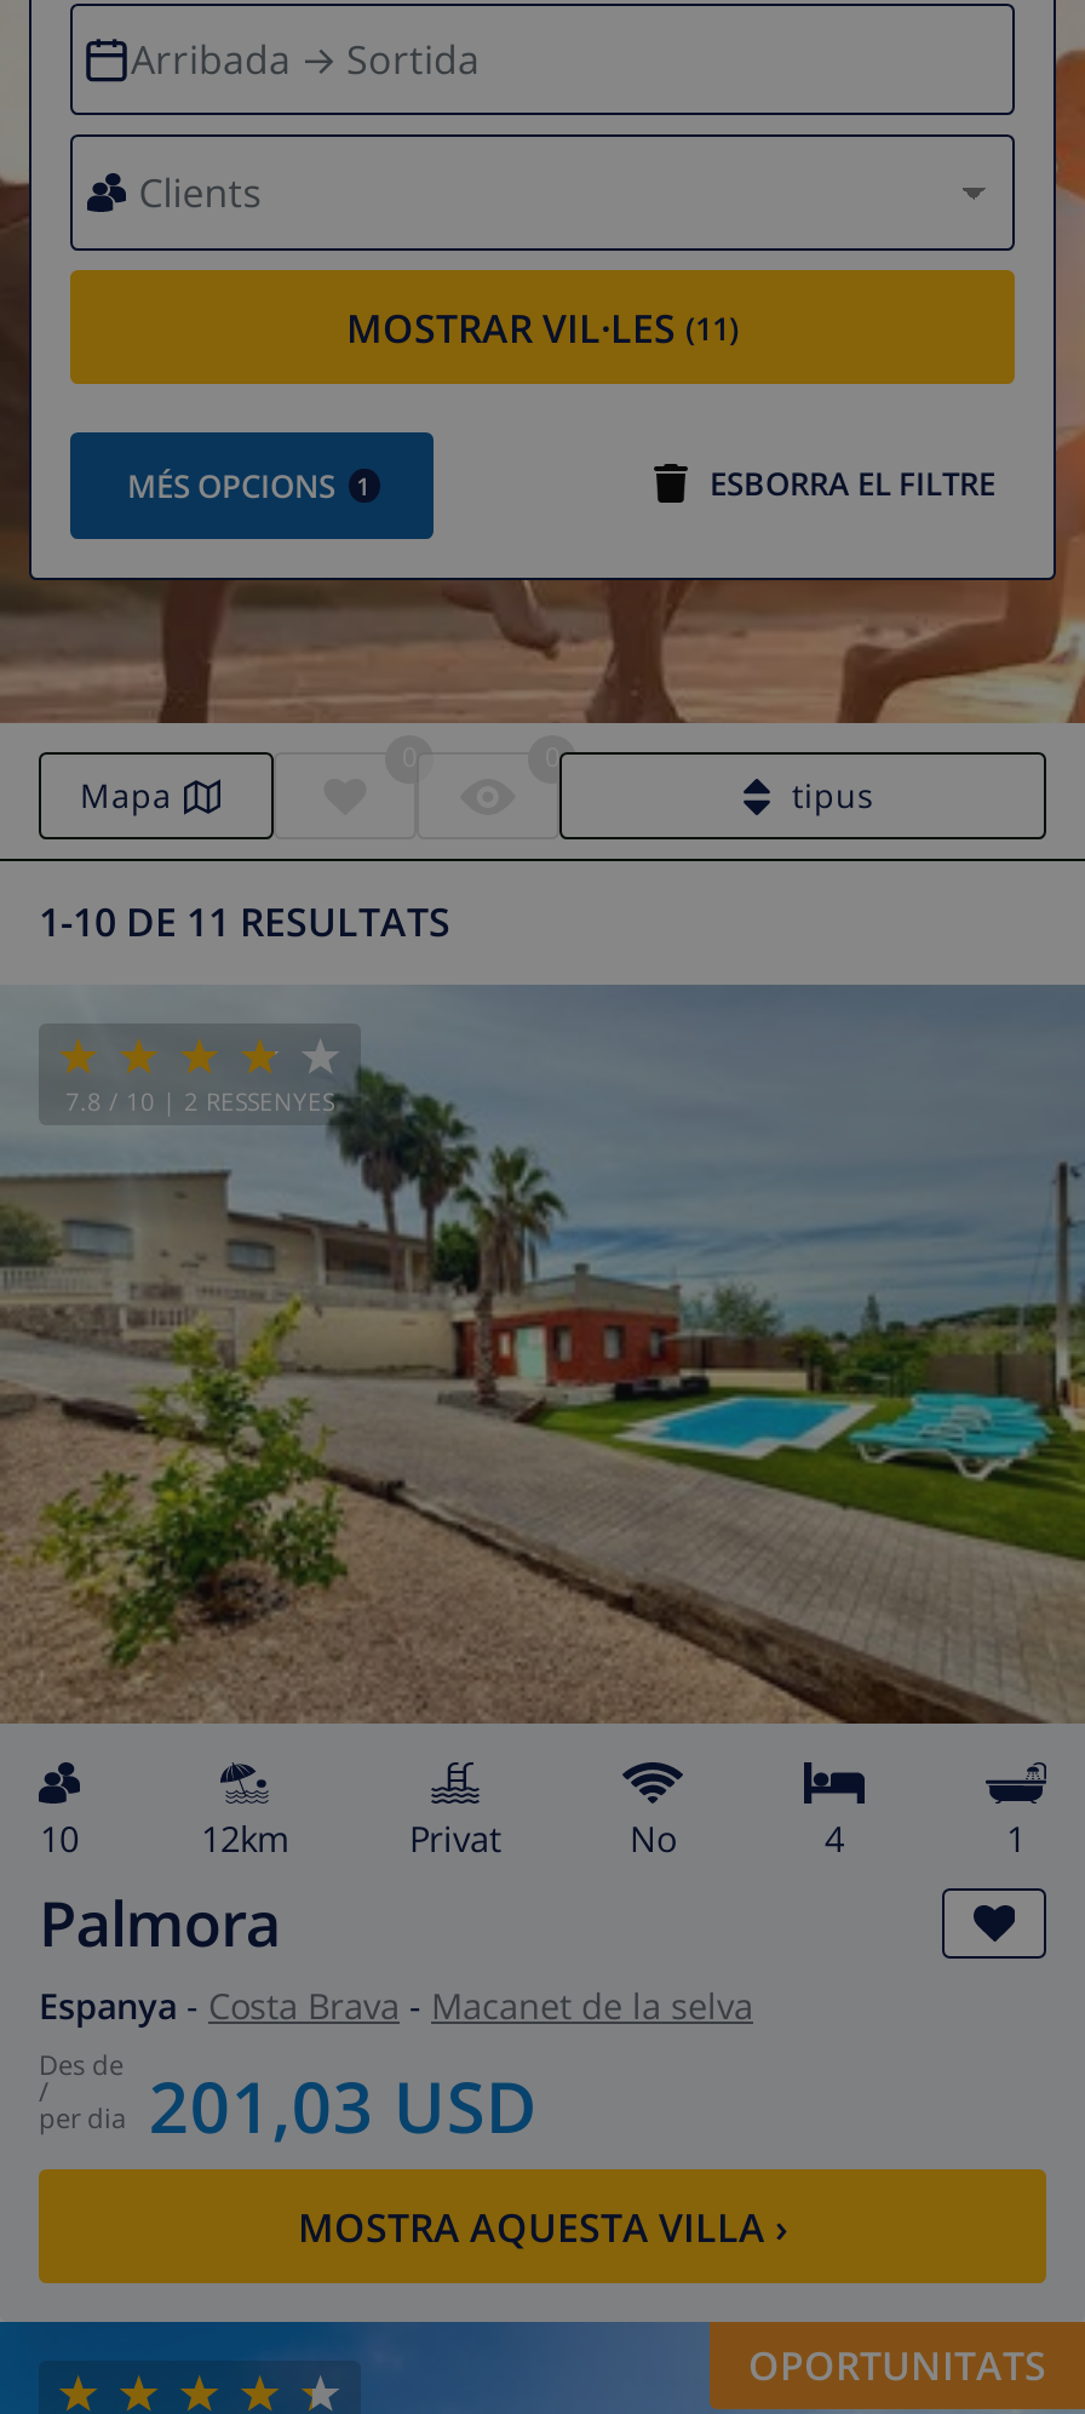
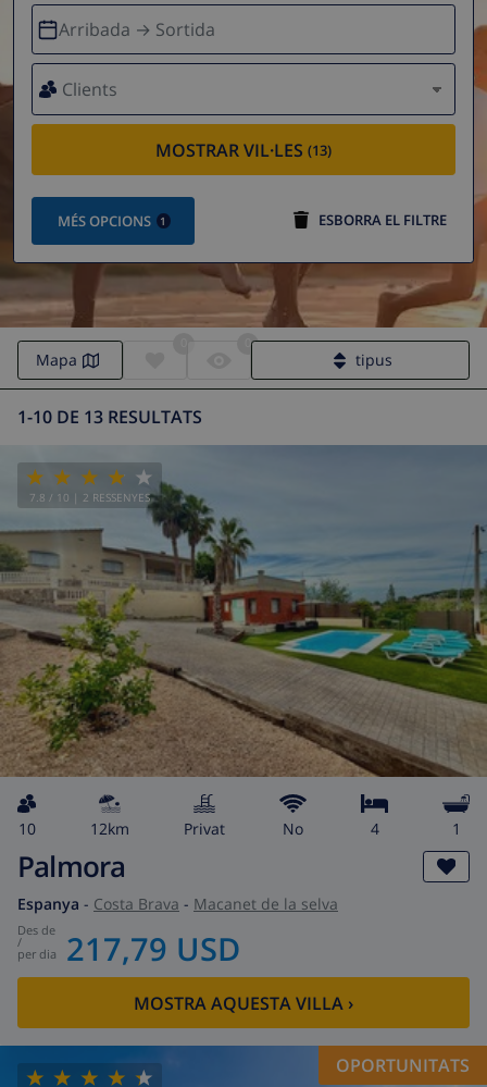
[346,301,739,354] MOSTRAR VIL·LES (11) -> [155,138,332,162] MOSTRAR VIL·LES (13)
[39,895,450,949] 1-10 DE 11 RESULTATS -> [17,405,202,429] 1-10 DE 13 RESULTATS
[39,2045,536,2152] per dia des de 201,03 USD -> [17,921,241,969] per dia des de 217,79 USD

